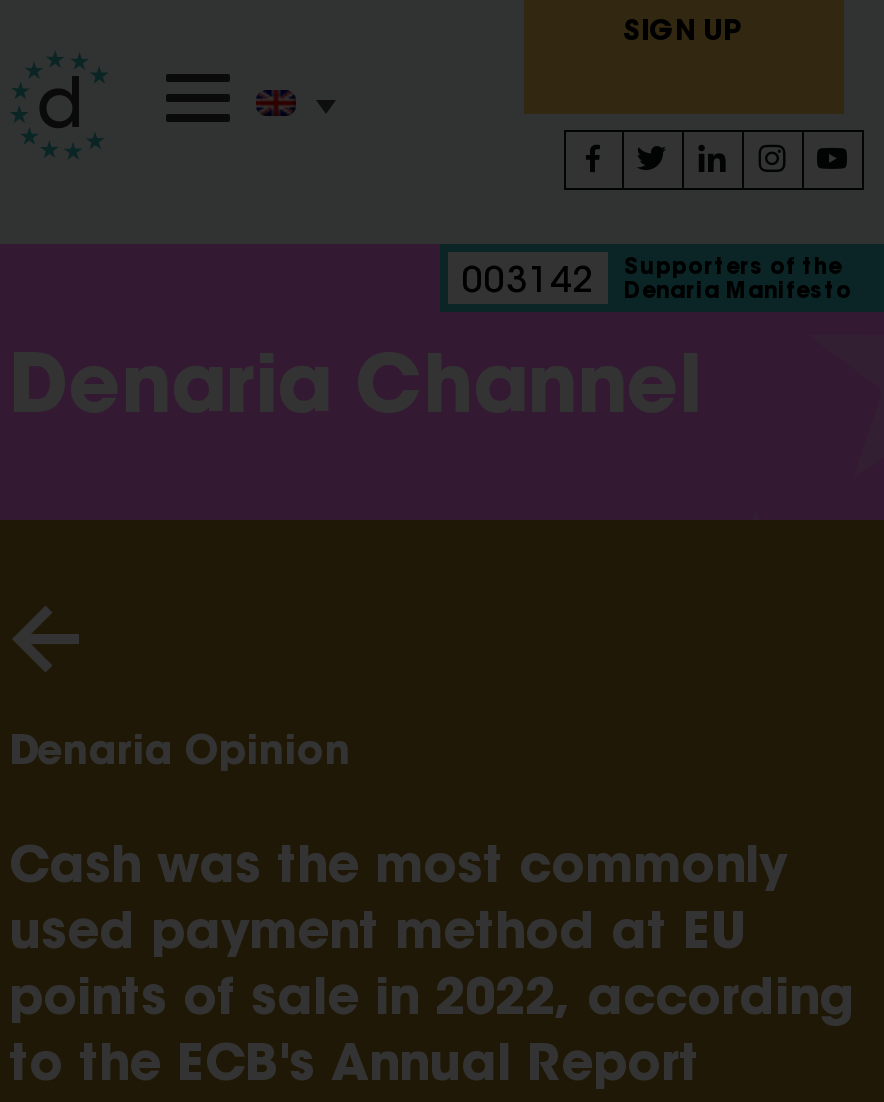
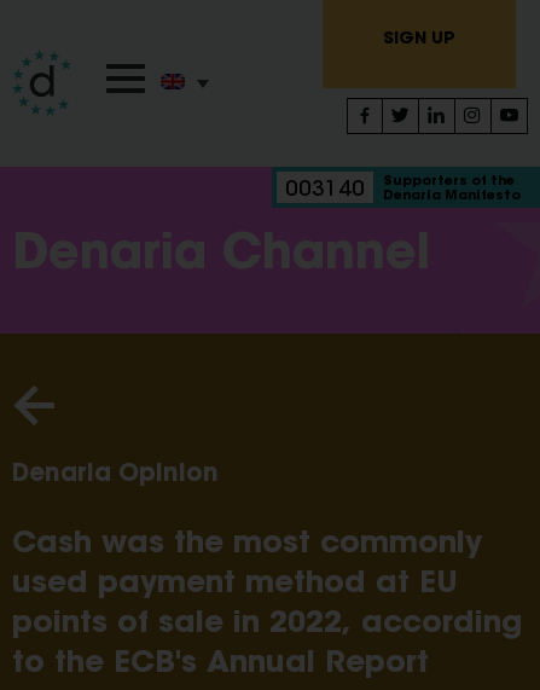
[462,266,594,302] 003142 -> [285,180,365,202] 003140

